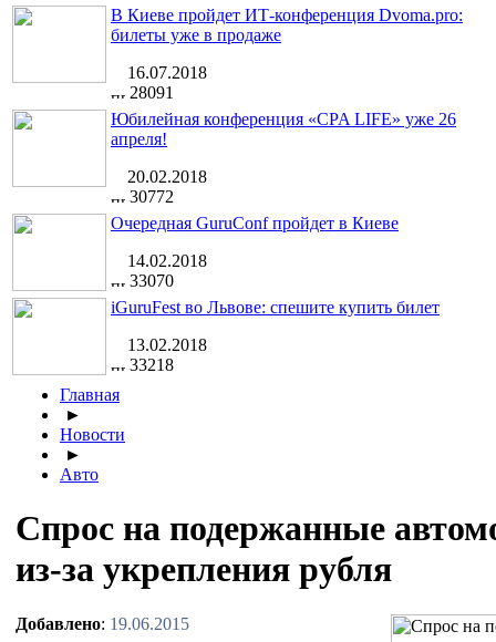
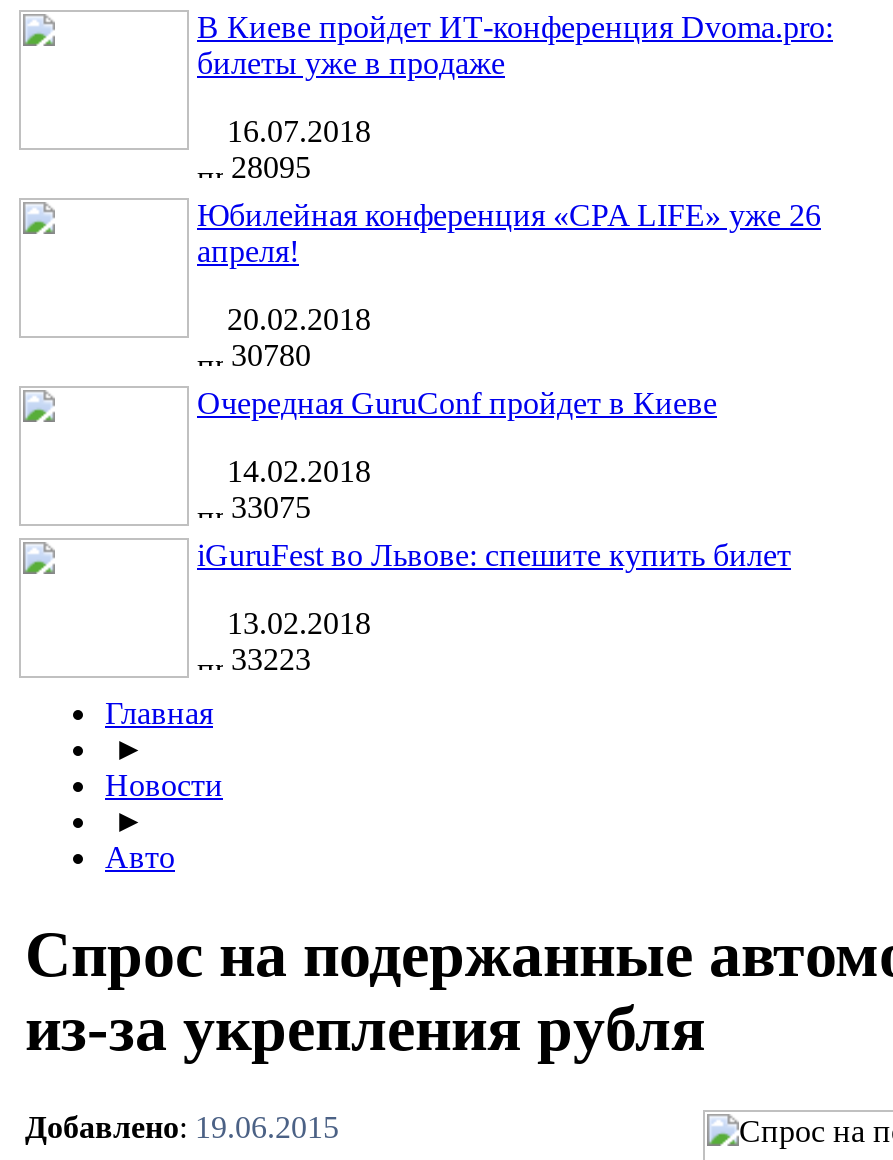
[125,83,174,102] 28091 -> [223,150,311,184] 28095
[125,187,174,206] 30772 -> [223,338,311,372] 30780
[125,271,174,290] 33070 -> [223,490,311,524] 33075
[125,355,174,374] 33218 -> [223,642,311,676] 33223

